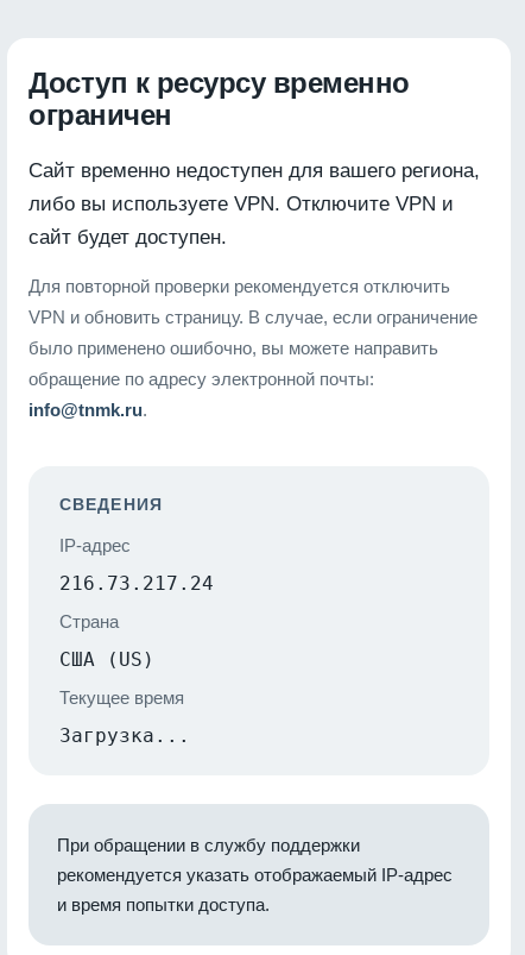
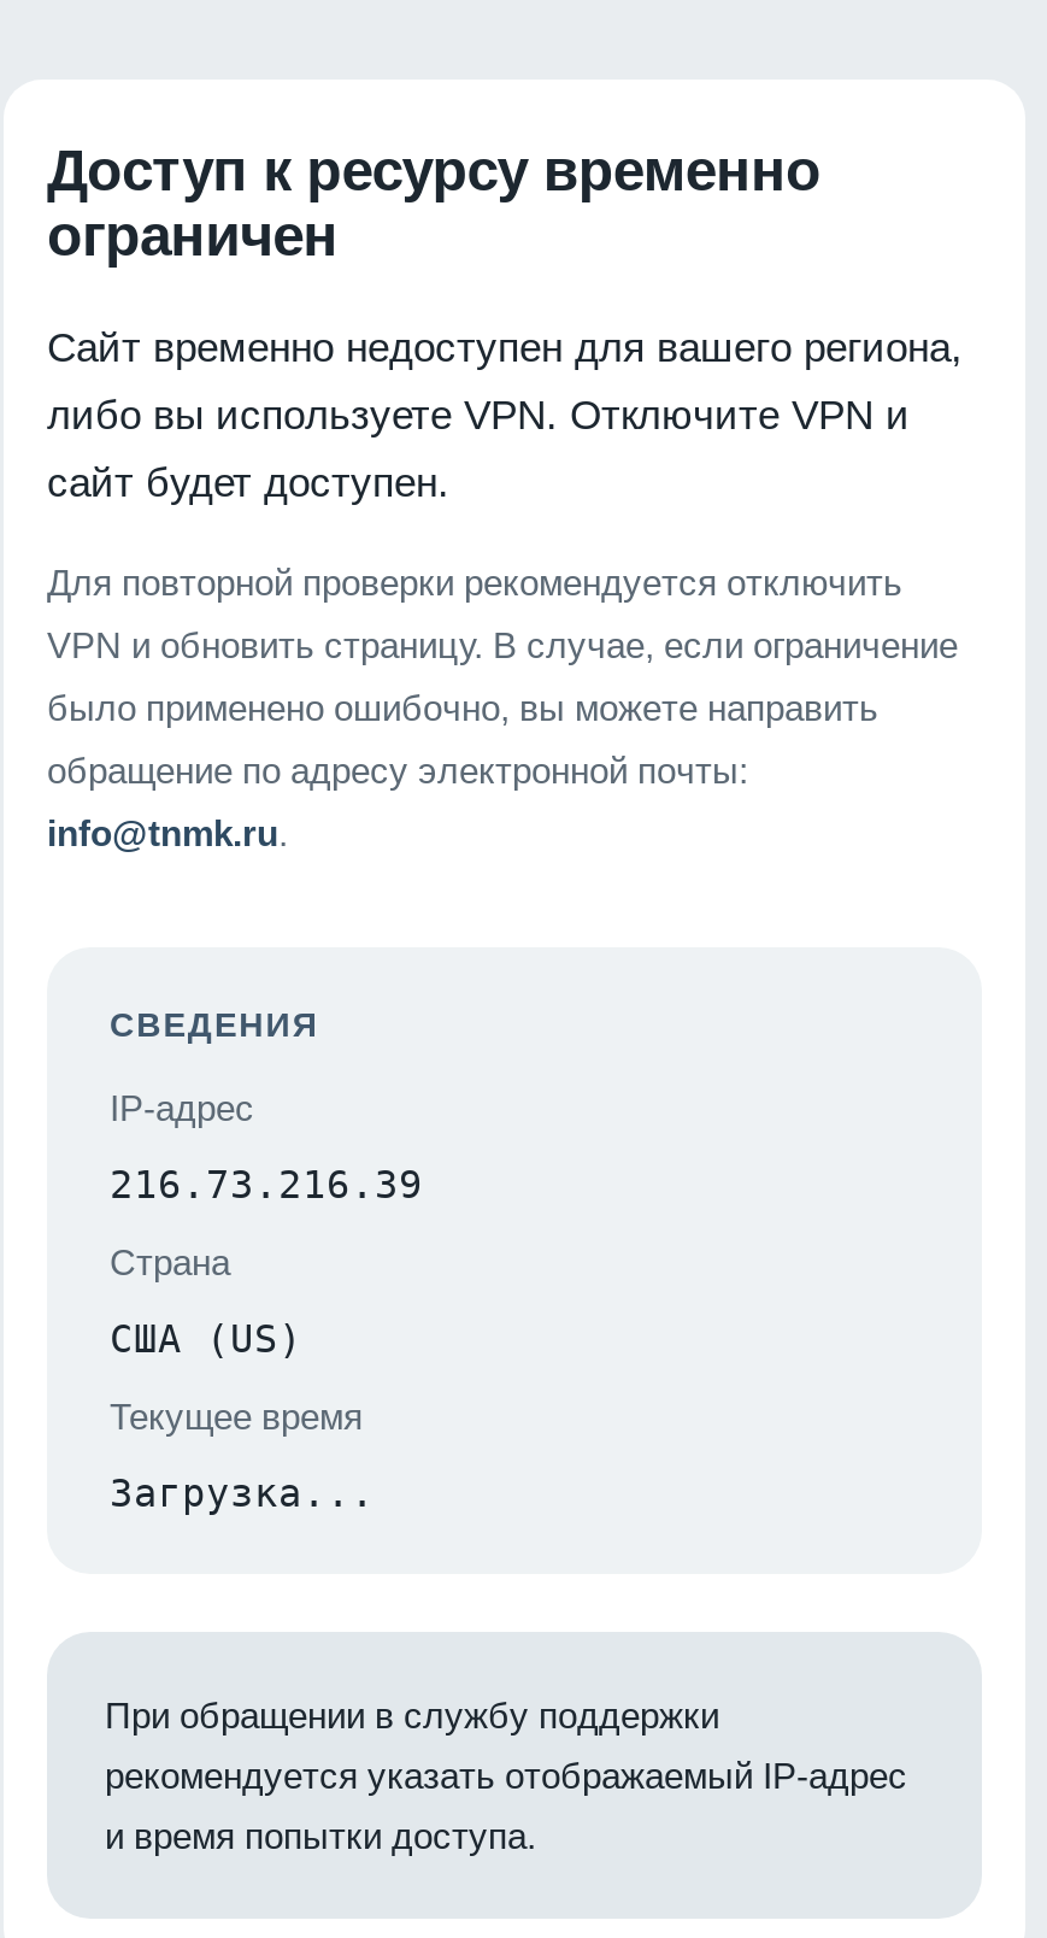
[59,571,214,594] 216.73.217.24 -> [110,1161,423,1206] 216.73.216.39

